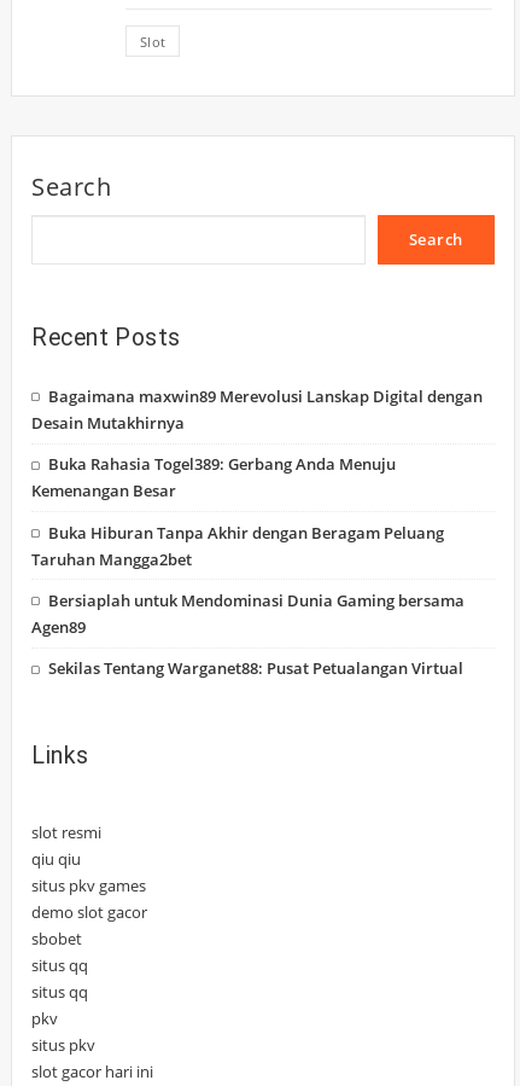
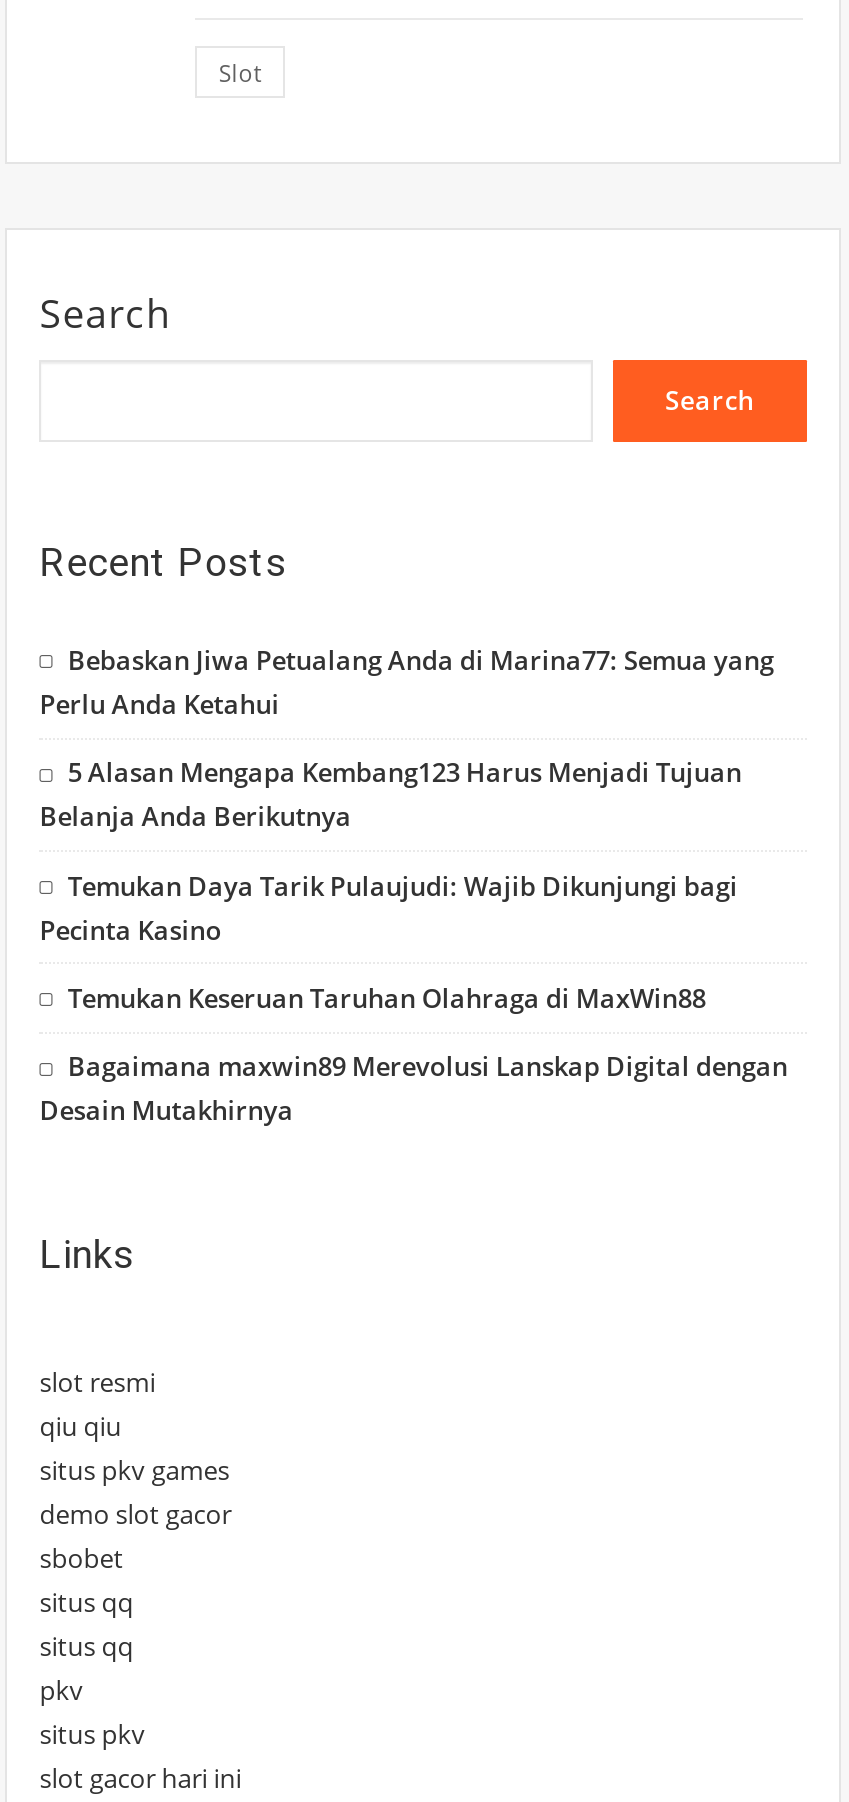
none -> [39,642,774,1016] Bebaskan Jiwa Petualang Anda di Marina77: Semua yang | Perlu Anda Ketahui | 5 Alasan Mengapa Kembang123 Harus Menjadi Tujuan | Belanja Anda Berikutnya | Temukan Daya Tarik Pulaujudi: Wajib Dikunjungi bagi | Pecinta Kasino | Temukan Keseruan Taruhan Olahraga di MaxWin88
moved [32,385,483,433] -> [39,1049,788,1129]: Bagaimana maxwin89 Merevolusi Lanskap Digital dengan | Desain Mutakhirnya
[32,453,465,679] Buka Rahasia Togel389: Gerbang Anda Menuju | Kemenangan Besar | Buka Hiburan Tanpa Akhir dengan Beragam Peluang | Taruhan Mangga2bet | Bersiaplah untuk Mendominasi Dunia Gaming bersama | Agen89 | Sekilas Tentang Warganet88: Pusat Petualangan Virtual -> none

